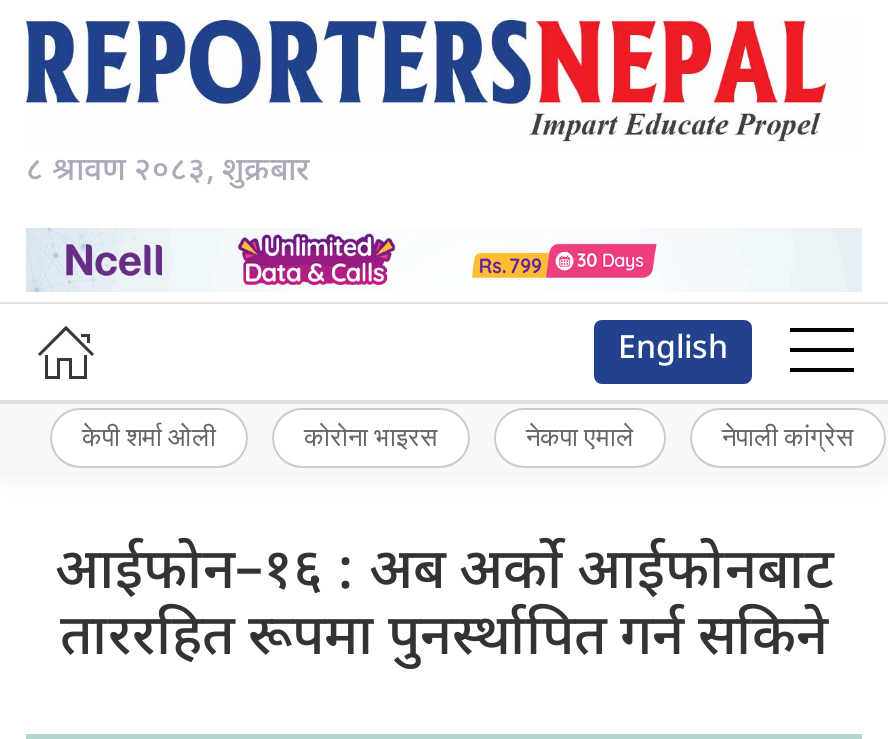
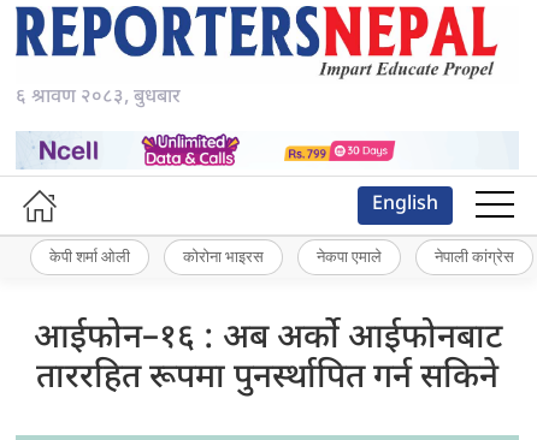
[26,153,310,195] ८ श्रावण २०८३, शुक्रबार -> [16,86,181,111] ६ श्रावण २०८३, बुधबार

